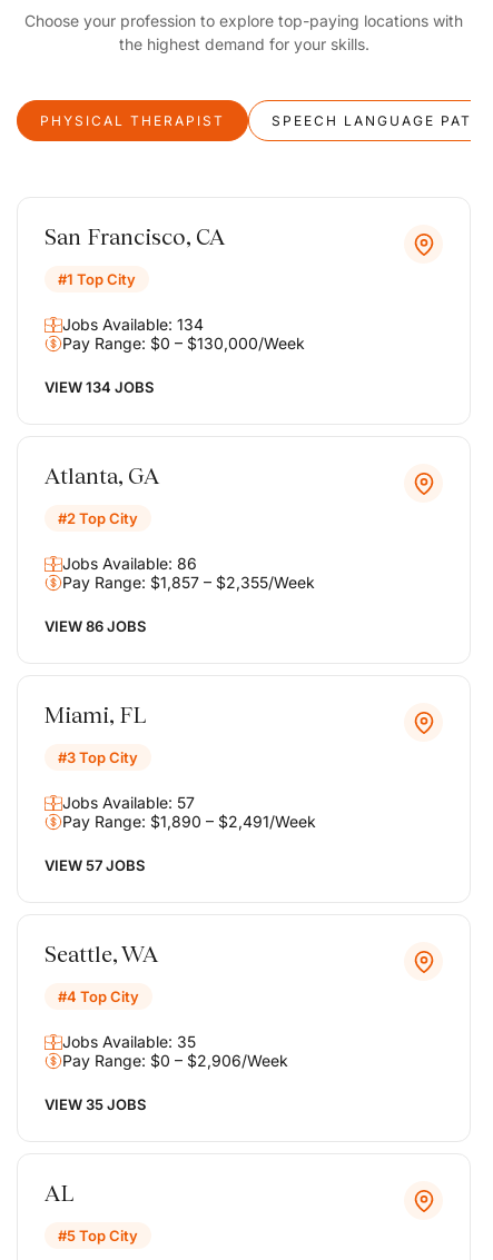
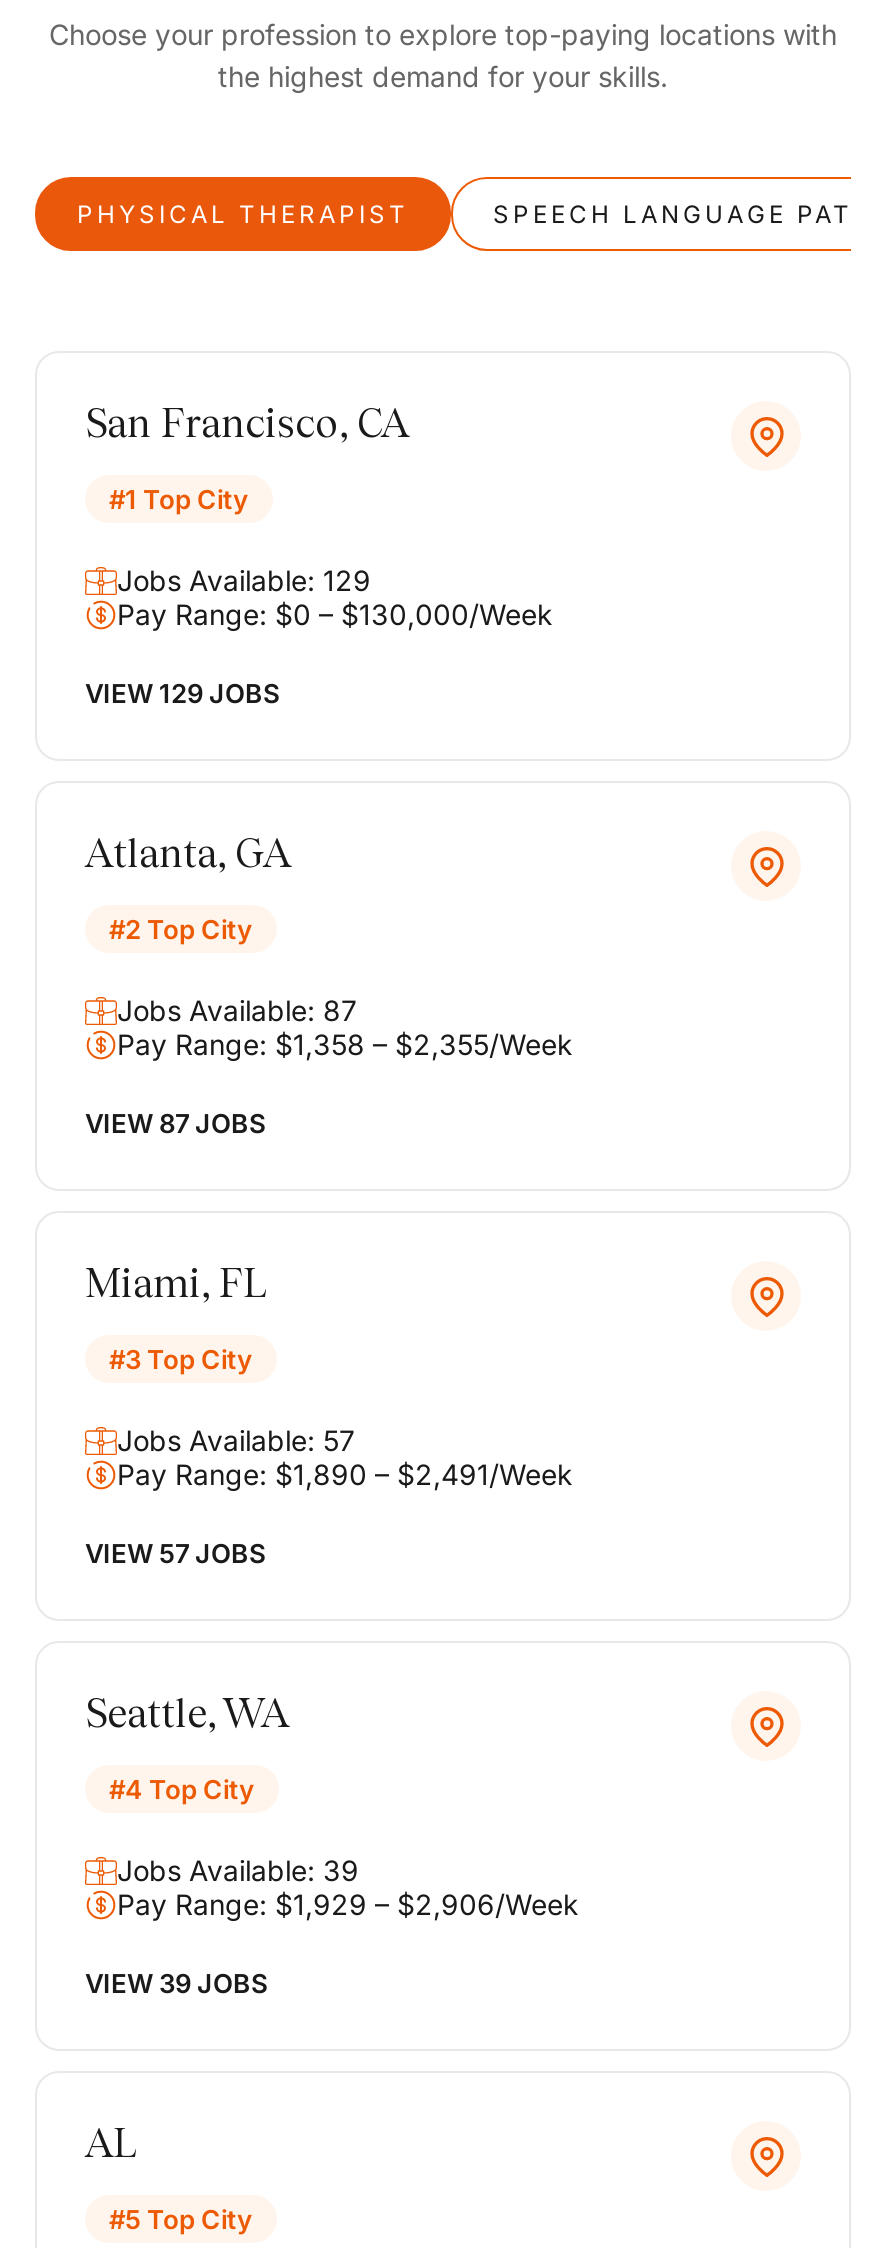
[62,315,204,334] Jobs Available: 134 -> [117,563,371,597] Jobs Available: 129
[45,378,154,396] VIEW 134 JOBS -> [85,677,279,709] VIEW 129 JOBS
[62,554,197,573] Jobs Available: 86 -> [117,993,357,1027] Jobs Available: 87
[62,573,315,592] Pay Range: $1,857 – $2,355/Week -> [117,1027,573,1061] Pay Range: $1,358 – $2,355/Week
[45,617,146,635] VIEW 86 JOBS -> [85,1107,265,1139] VIEW 87 JOBS
[62,1032,196,1051] Jobs Available: 35 -> [117,1853,359,1887] Jobs Available: 39
[62,1051,288,1070] Pay Range: $0 – $2,906/Week -> [117,1887,579,1921] Pay Range: $1,929 – $2,906/Week
[45,1095,146,1113] VIEW 35 JOBS -> [85,1967,267,1999] VIEW 39 JOBS

